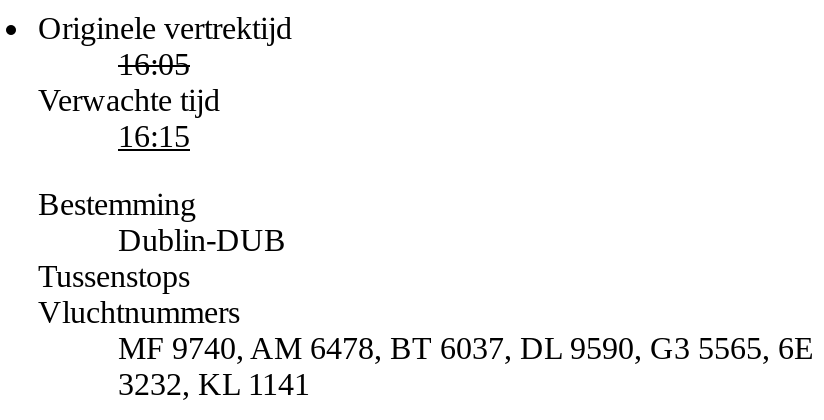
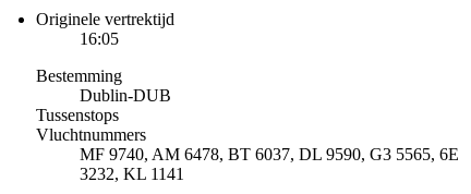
[38,82,220,152] Verwachte tijd | 16:15 -> none

